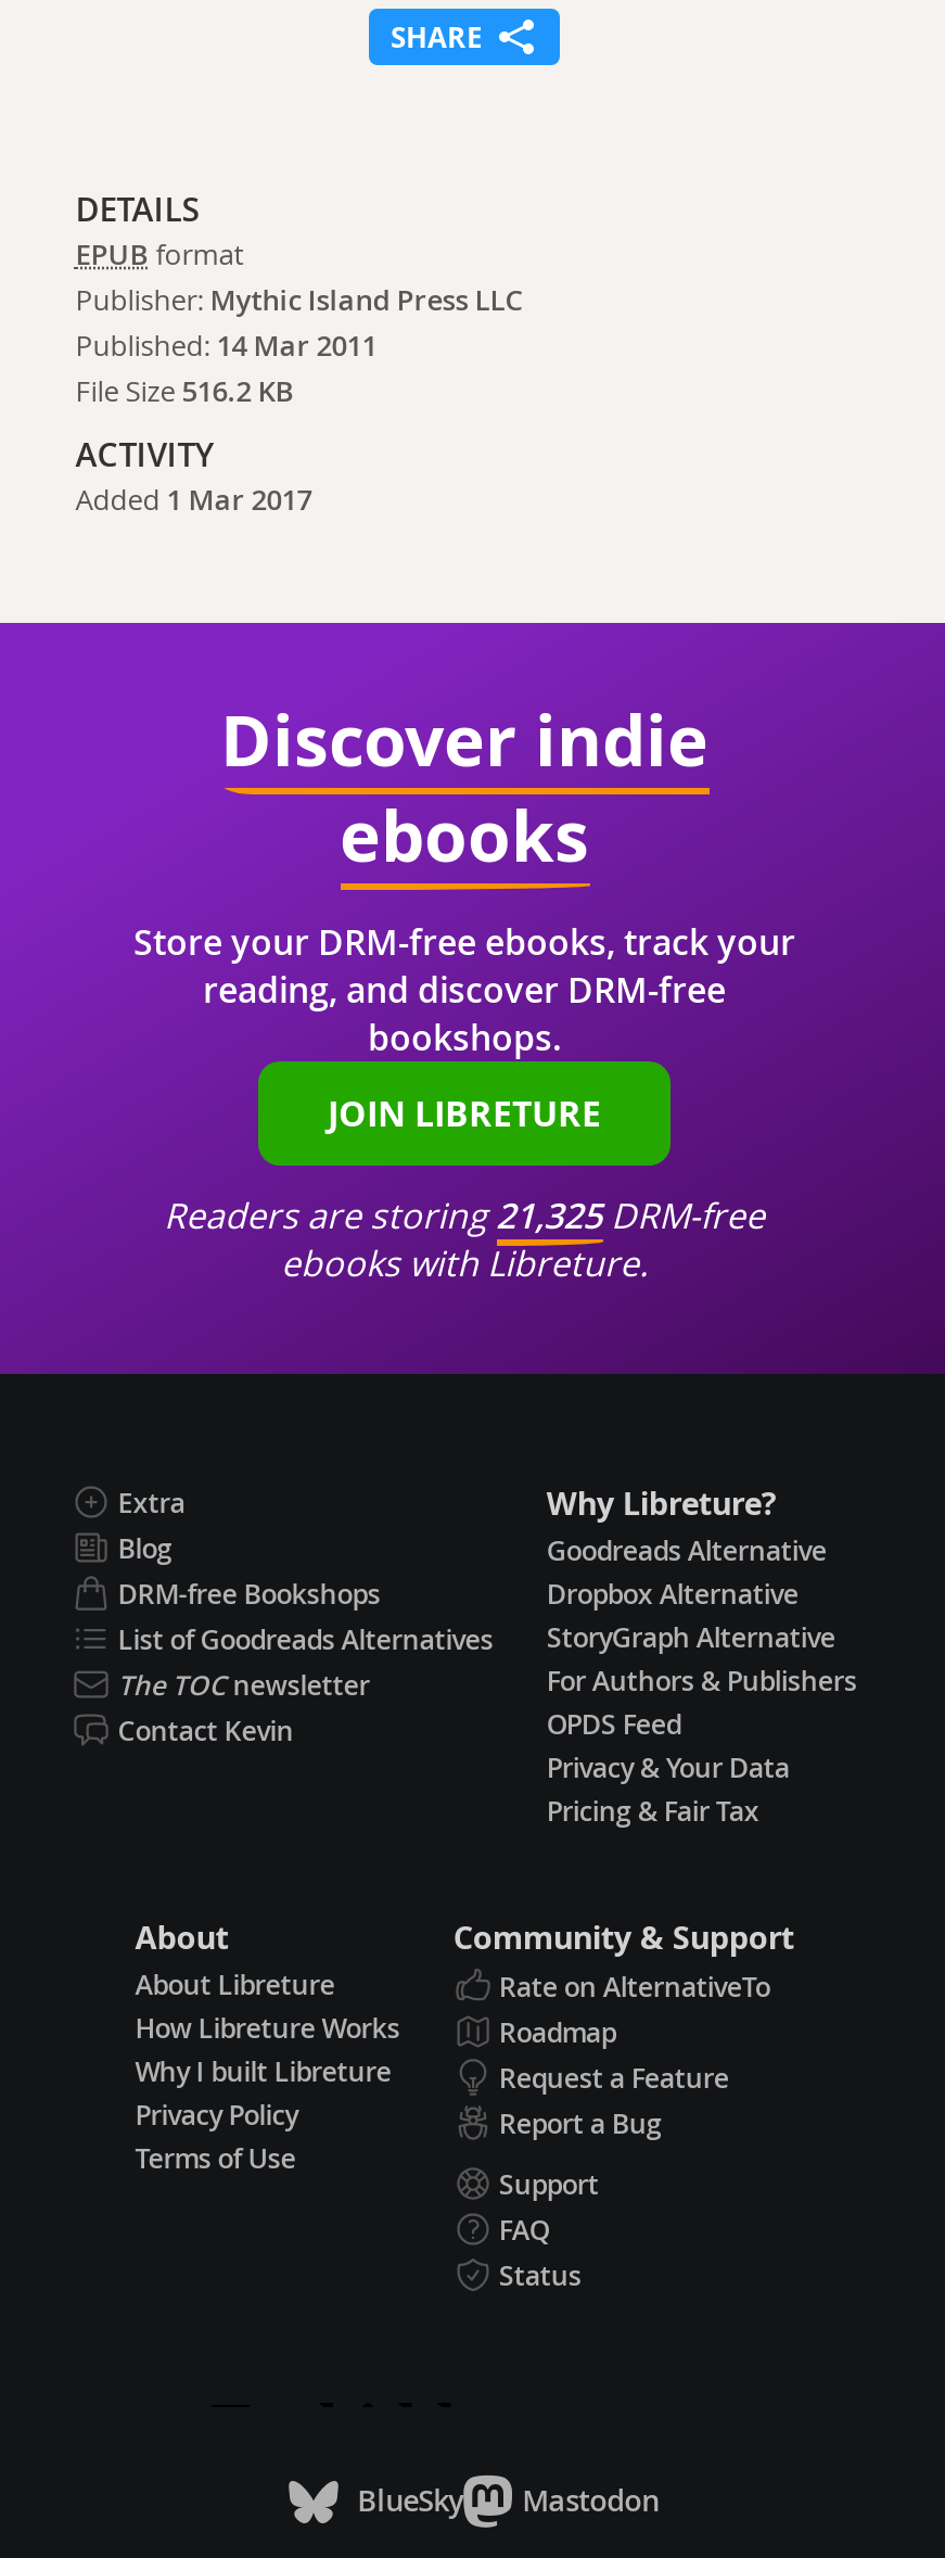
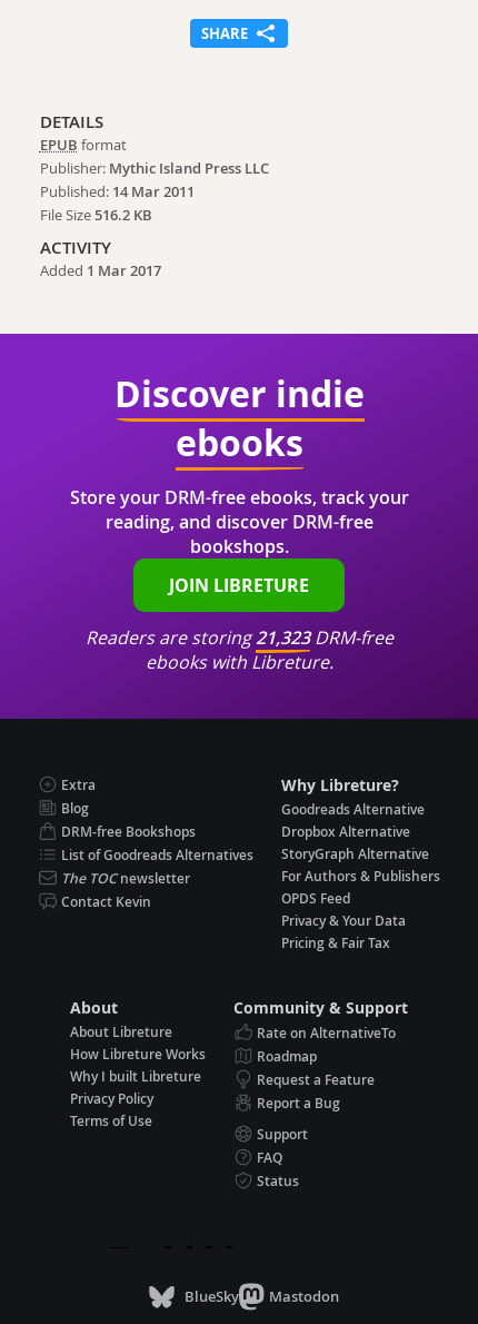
[164,1193,765,1240] Readers are storing21,325 DRM-free -> [85,626,393,650] Readers are storing21,323 DRM-free

